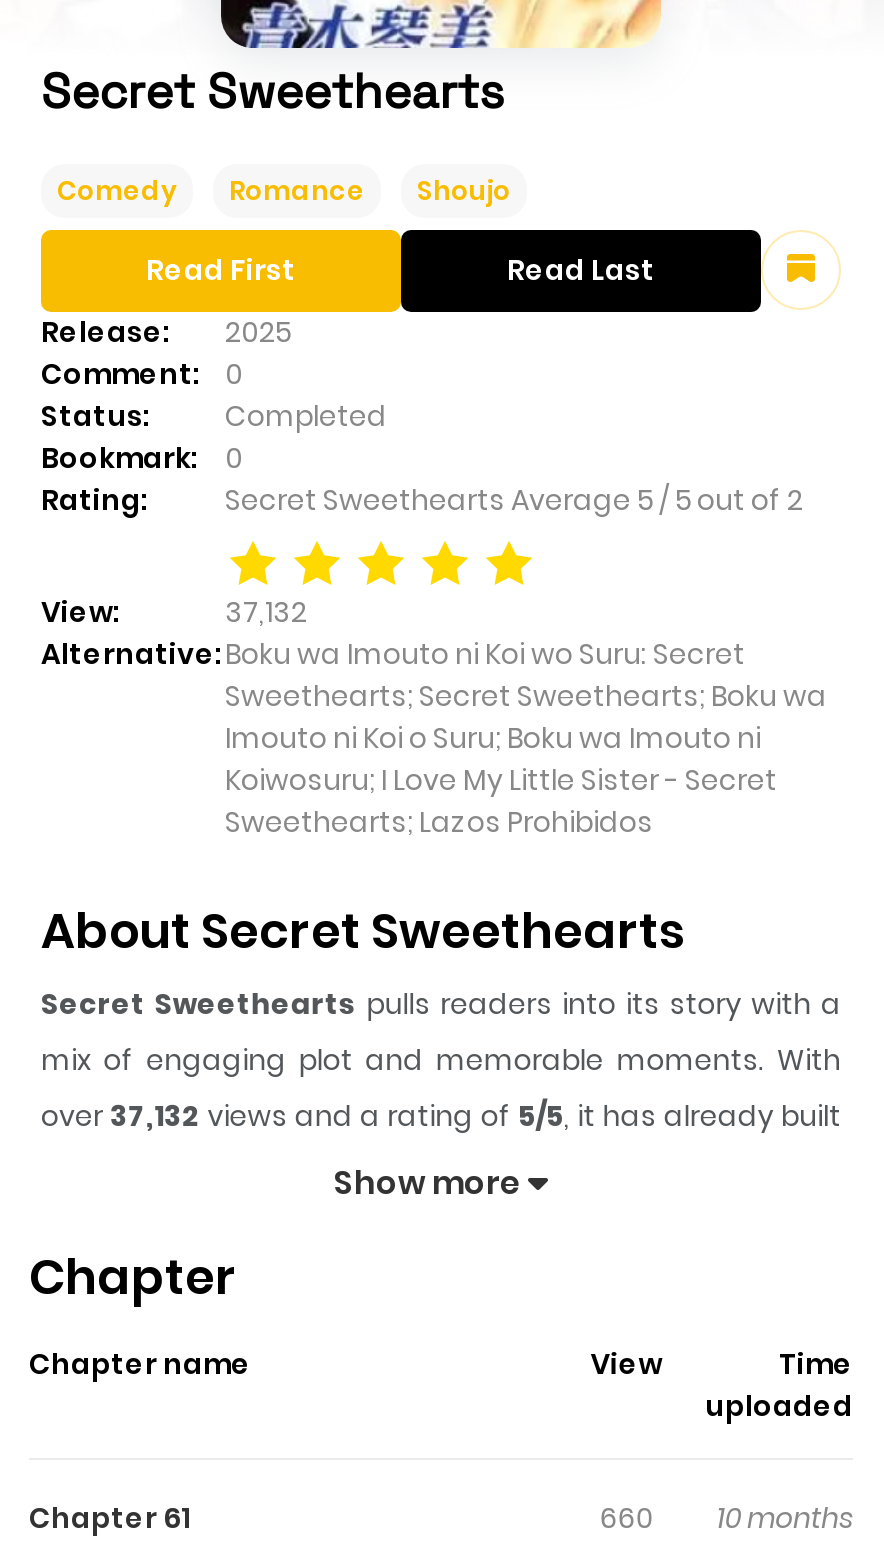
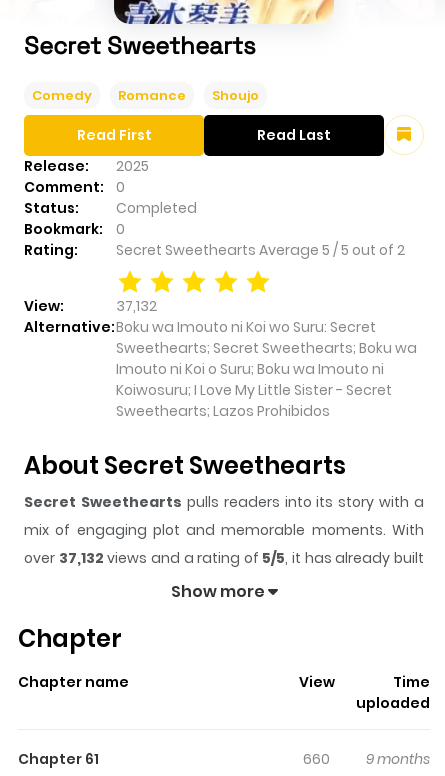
[599,1497,853,1537] 660 10 months -> [303,749,430,769] 660 9 months

